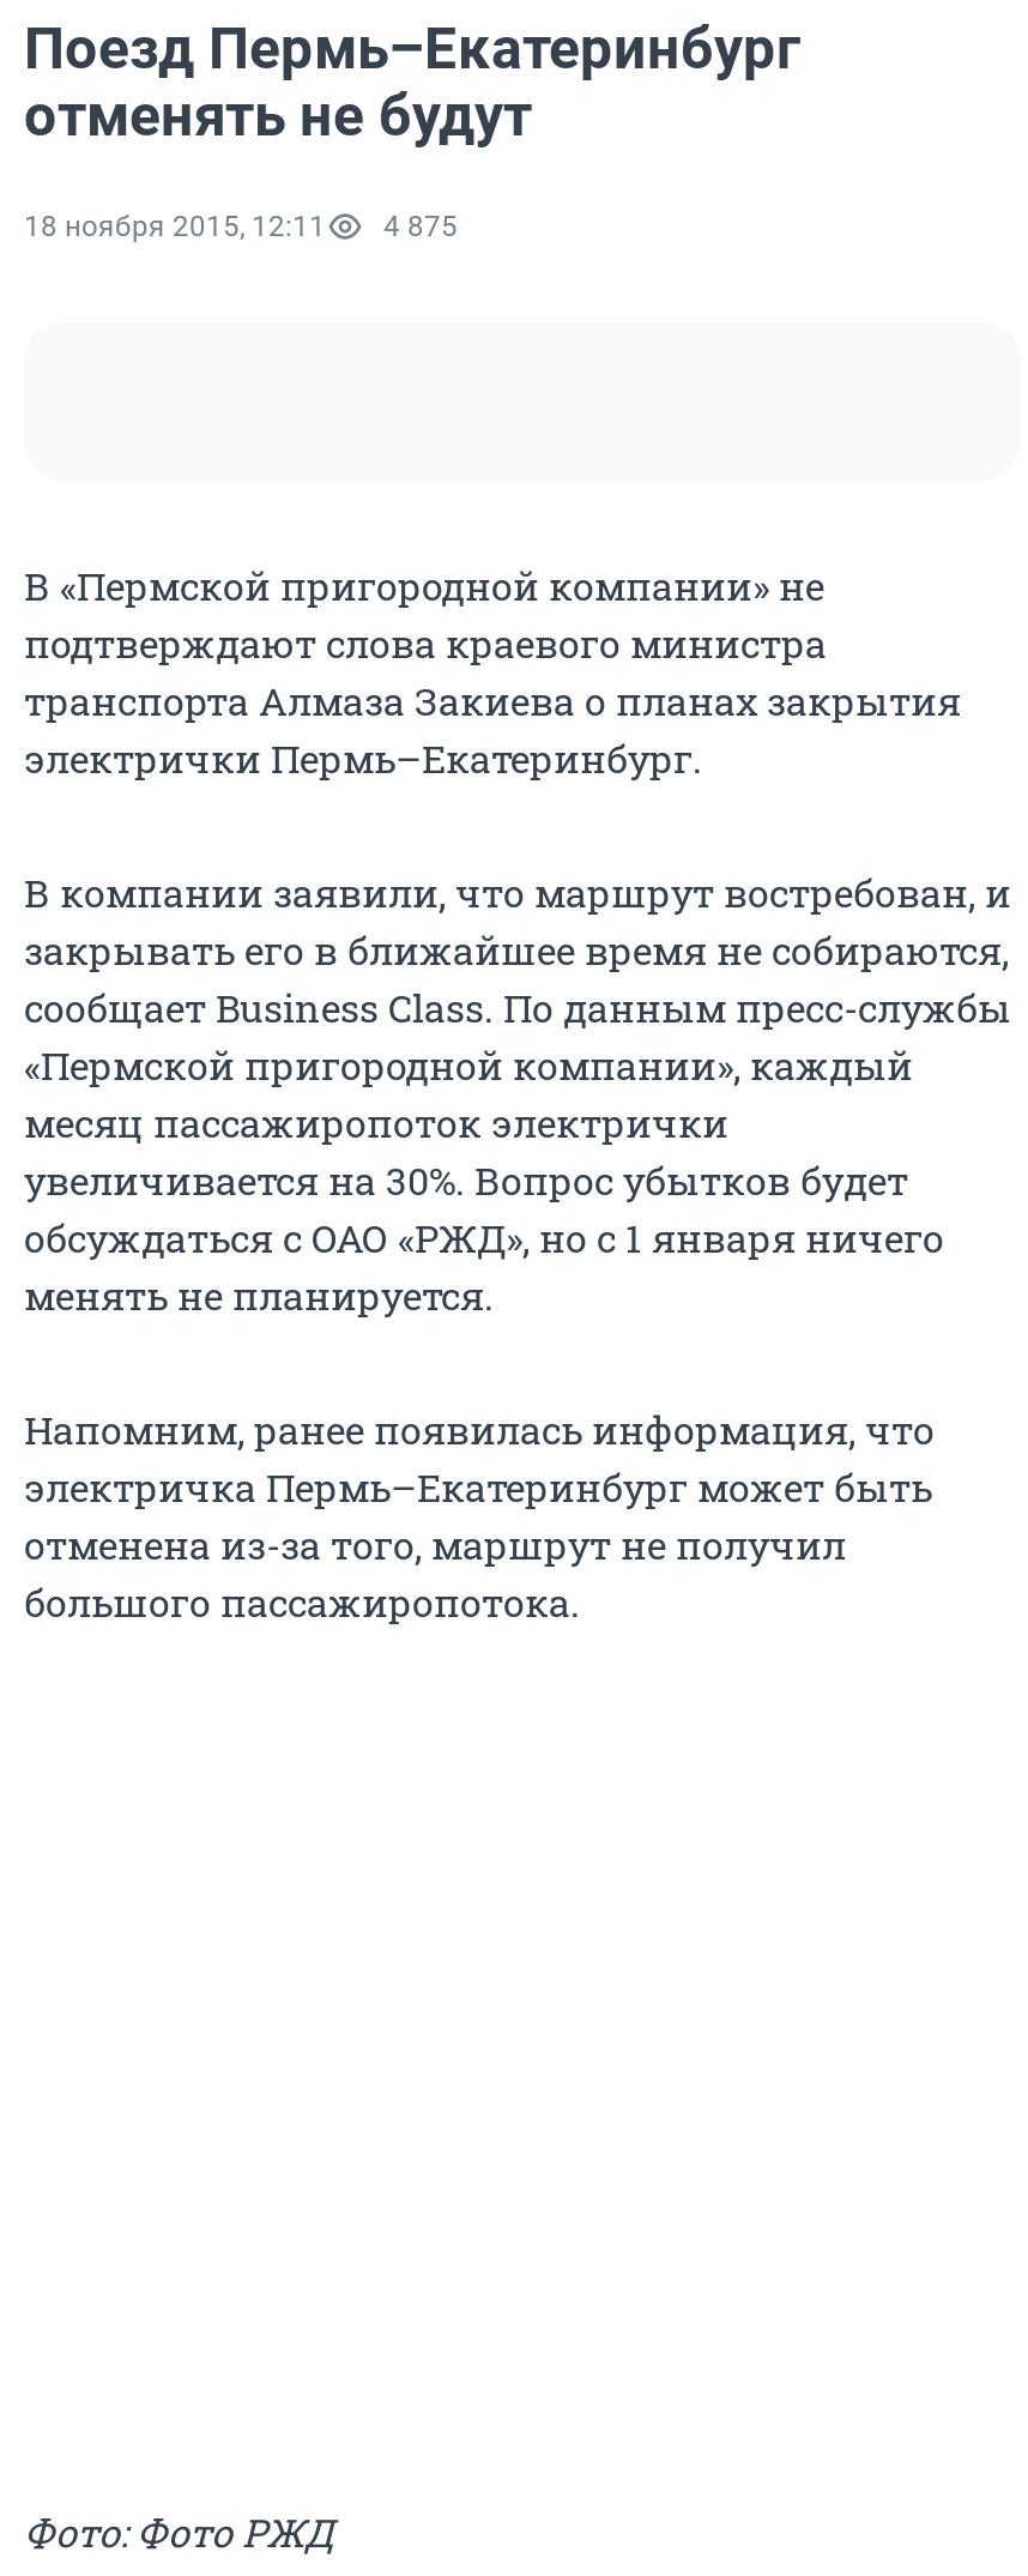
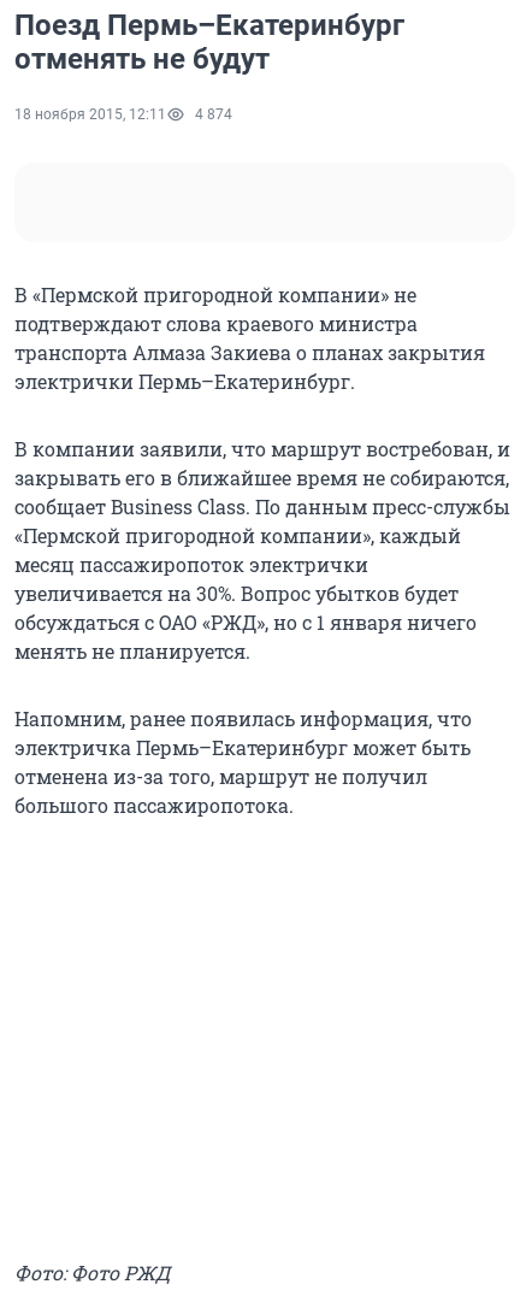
[24,210,458,244] 18 ноября 2015, 12:11 4 875 -> [14,106,232,123] 18 ноября 2015, 12:11 4 874

